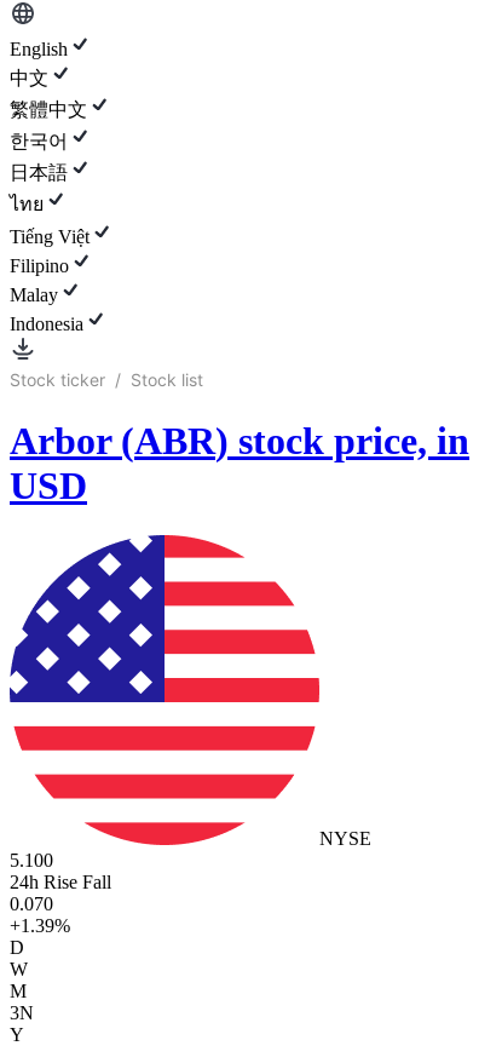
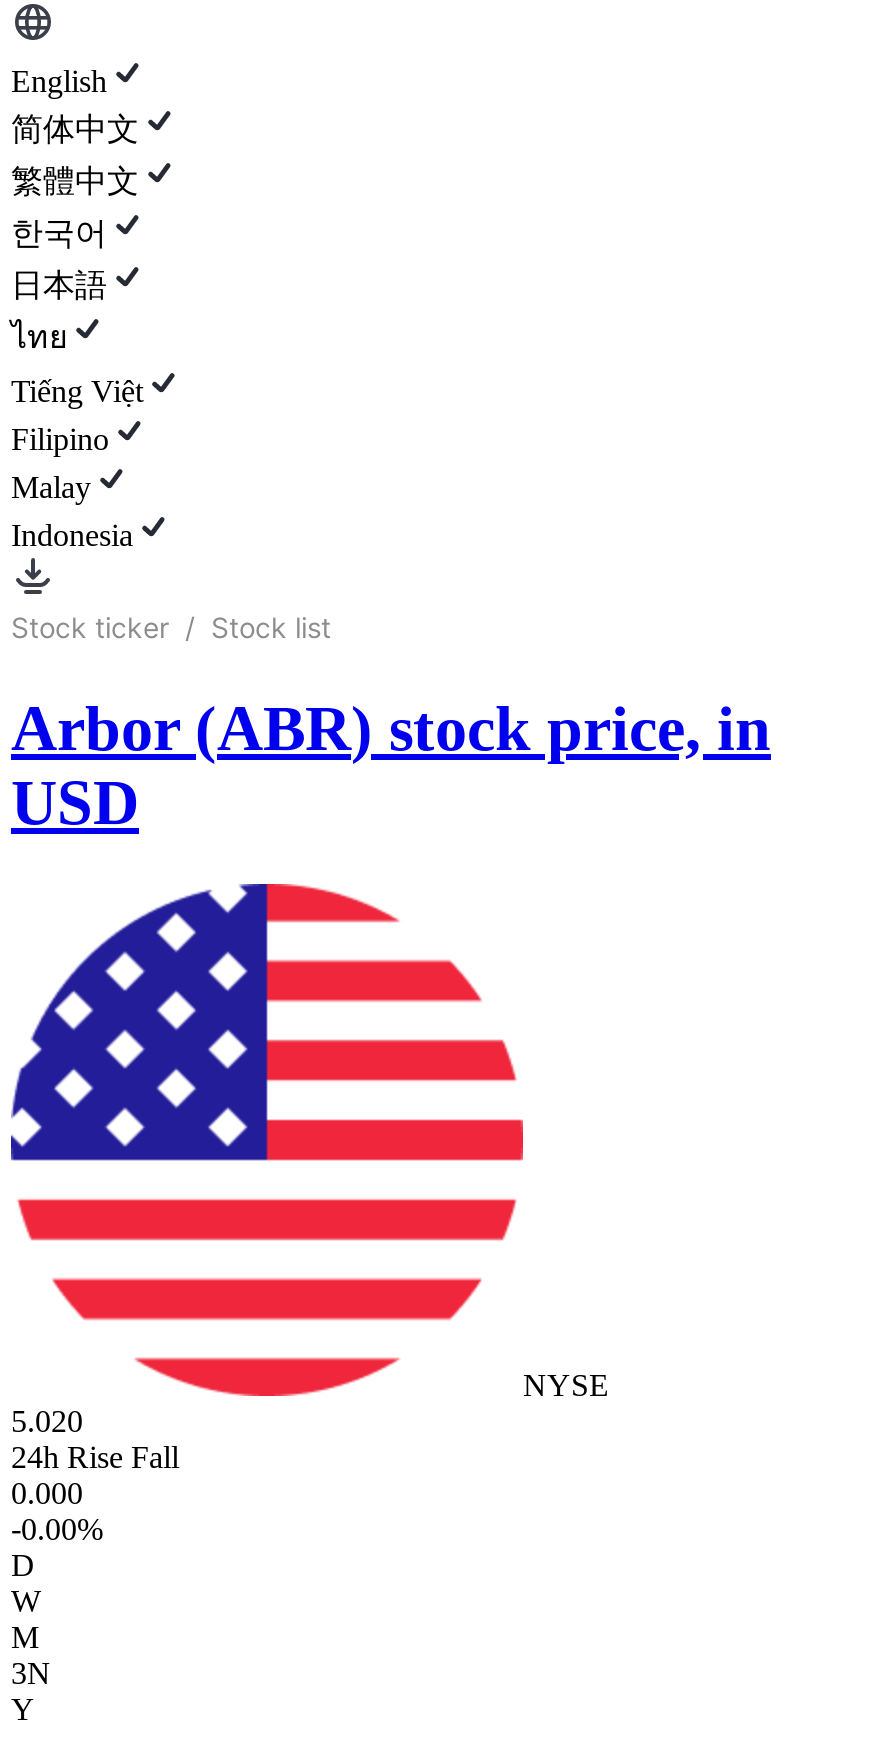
[10,68,48,88] 中文 -> [11,112,139,146] 简体中文
[10,850,53,870] 5.100 -> [11,1404,83,1438] 5.020
[10,893,53,914] 0.070 -> [11,1476,83,1510] 0.000
[10,915,70,936] +1.39% -> [11,1512,103,1546] -0.00%

